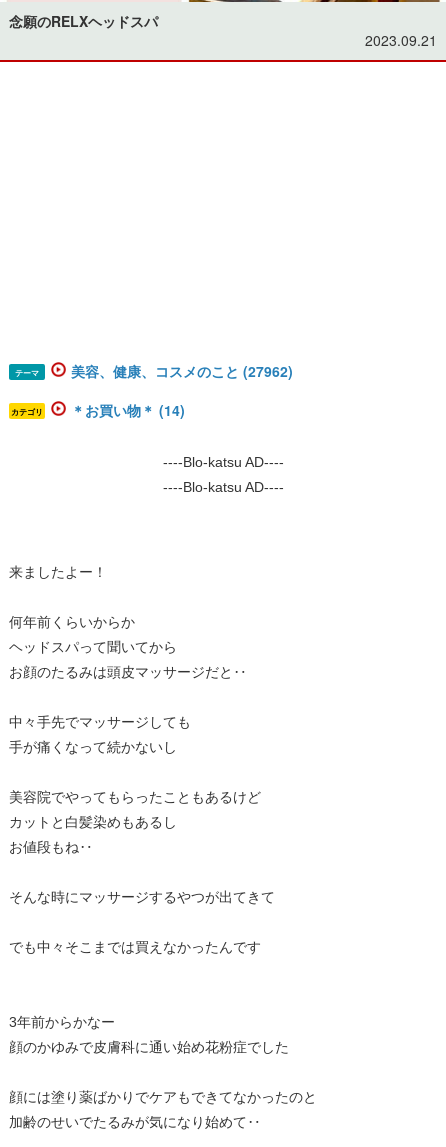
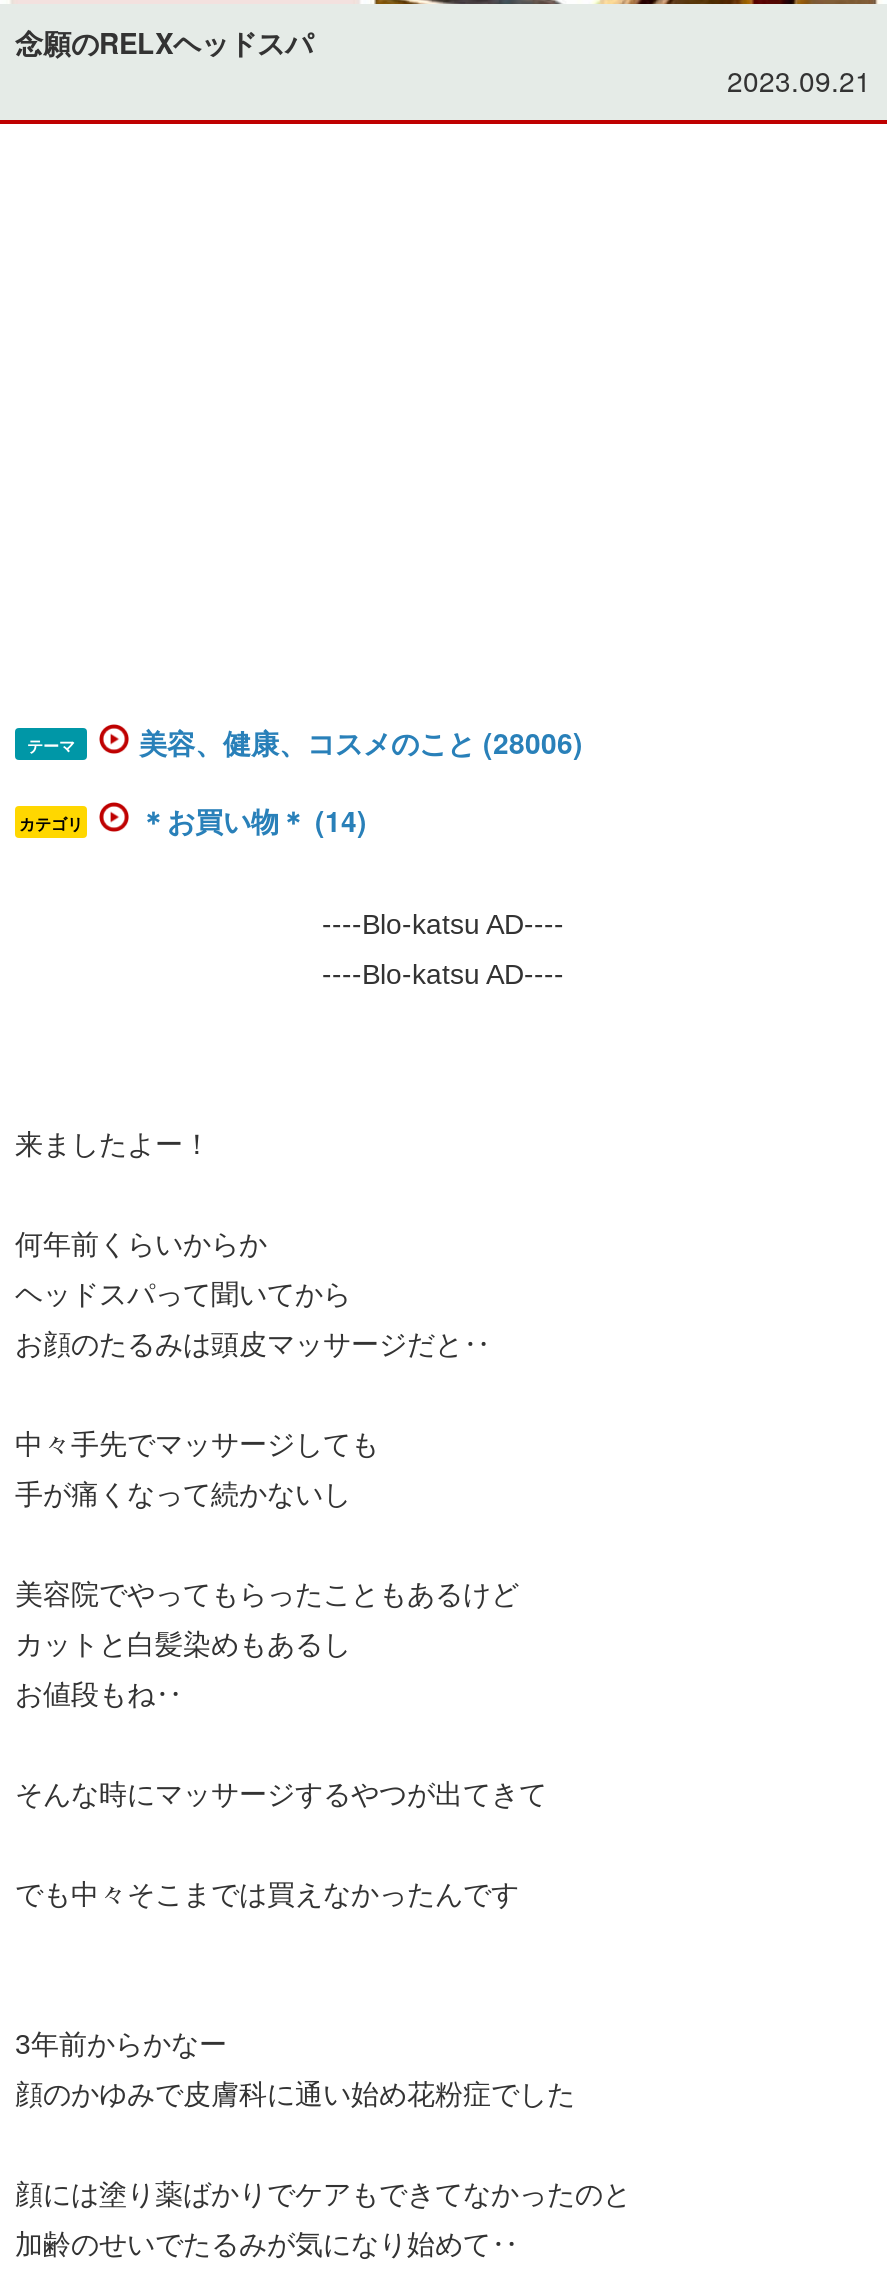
[71,361,293,381] 美容、健康、コスメのこと (27962) -> [139,722,583,762] 美容、健康、コスメのこと (28006)

